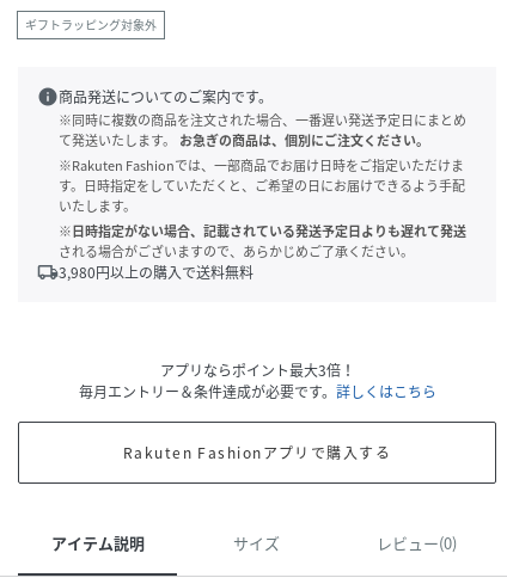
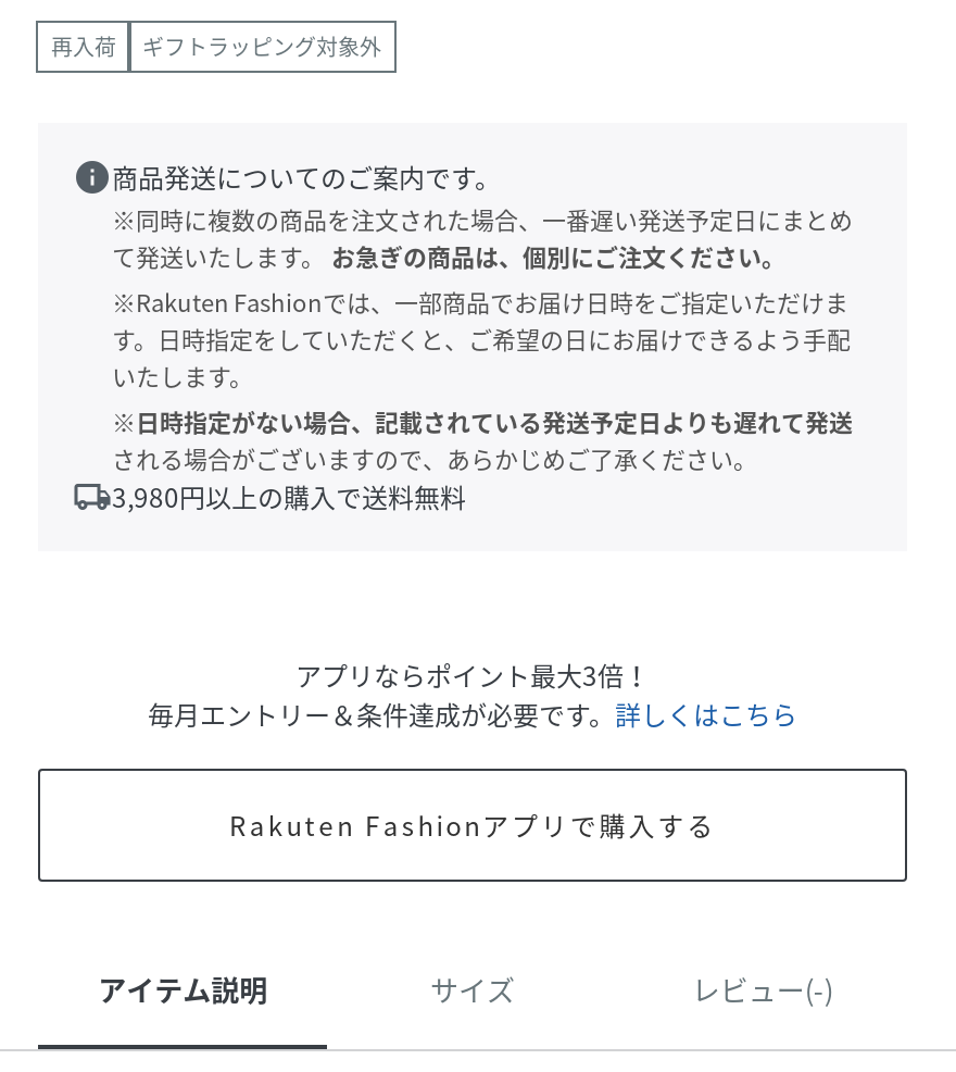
none -> [51,29,116,62] 再入荷
[376,531,457,554] レビュー(0) -> [692,968,833,1010] レビュー(-)

